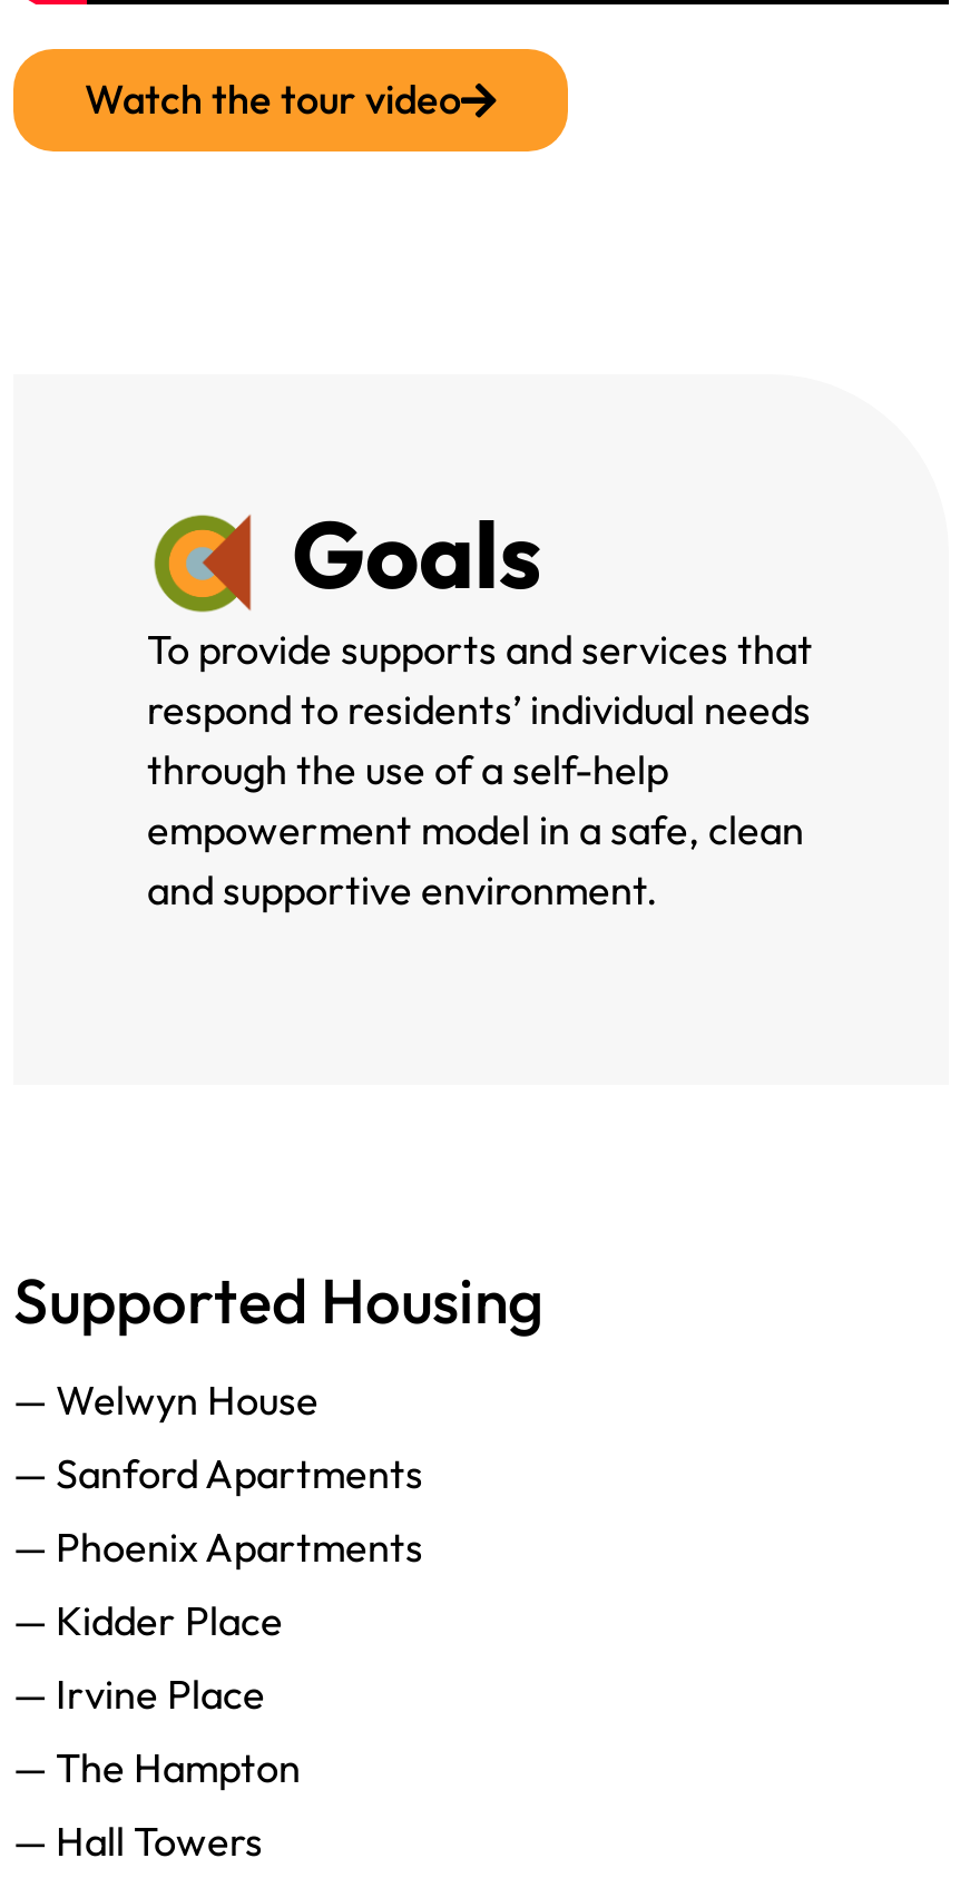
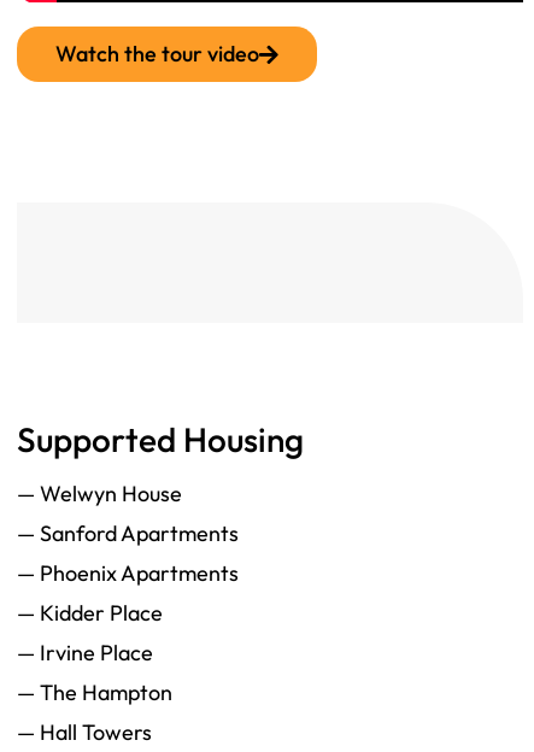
[147,494,813,914] [image] | Goals | To provide supports and services that | respond to residents’ individual needs | through the use of a self-help | empowerment model in a safe, clean | and supportive environment. -> none

